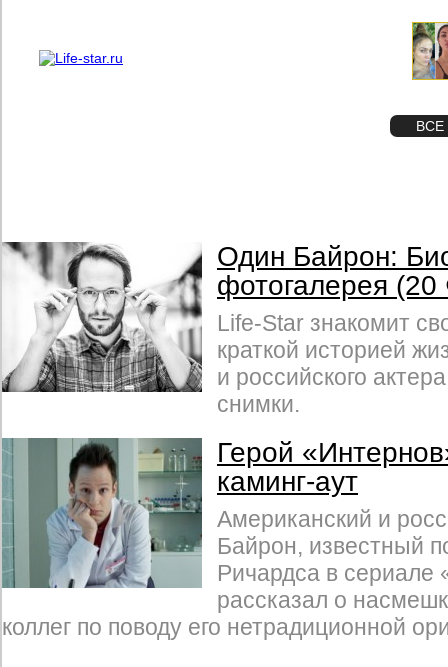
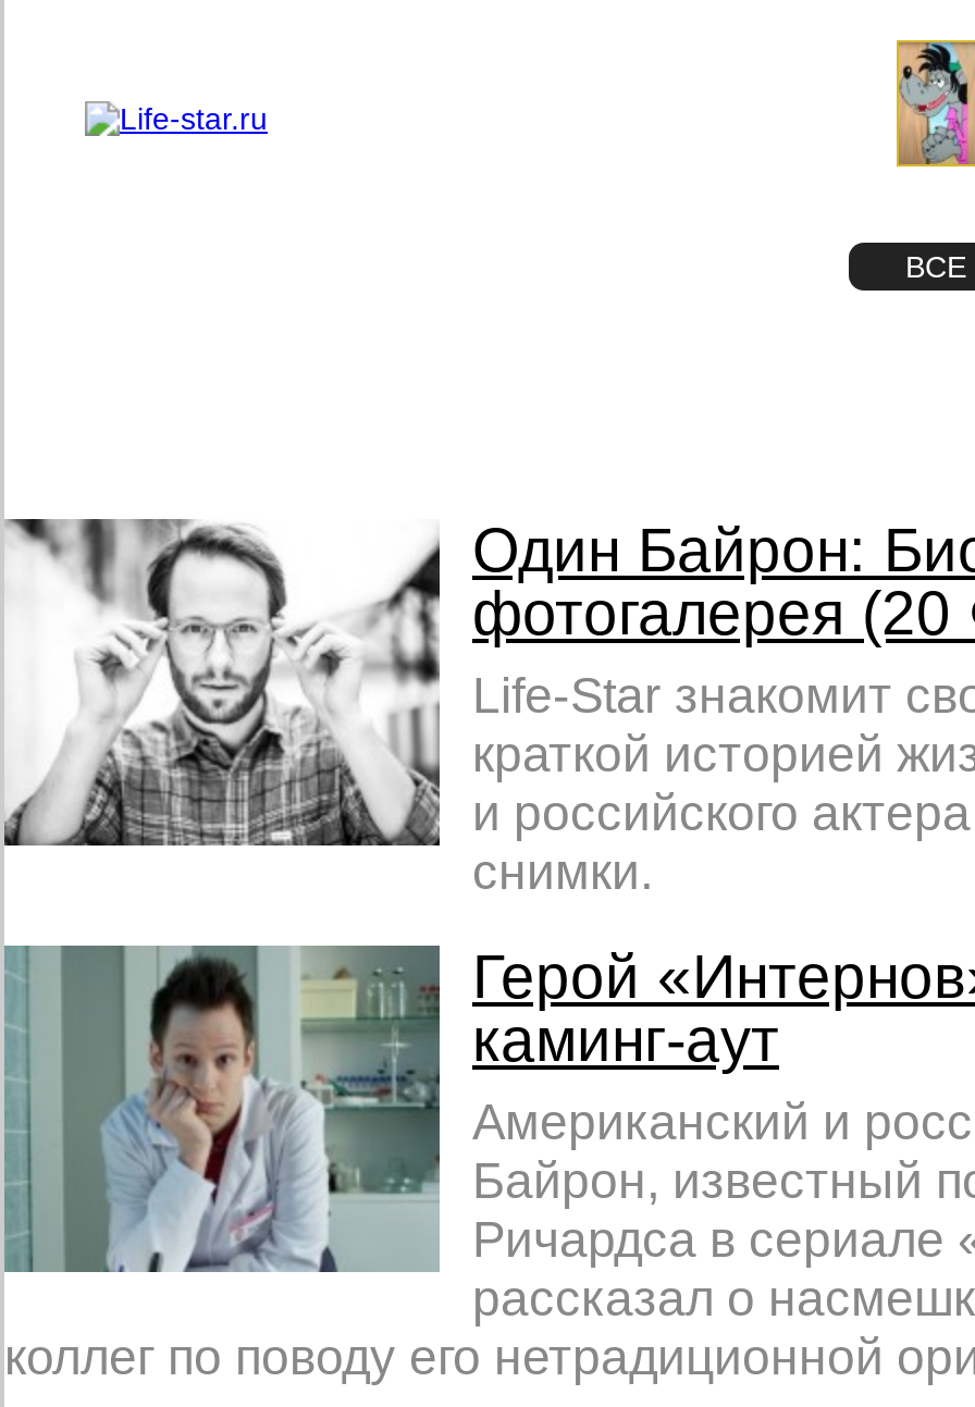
[412,22,445,80] [image] -> [897,40,968,166] [image]

